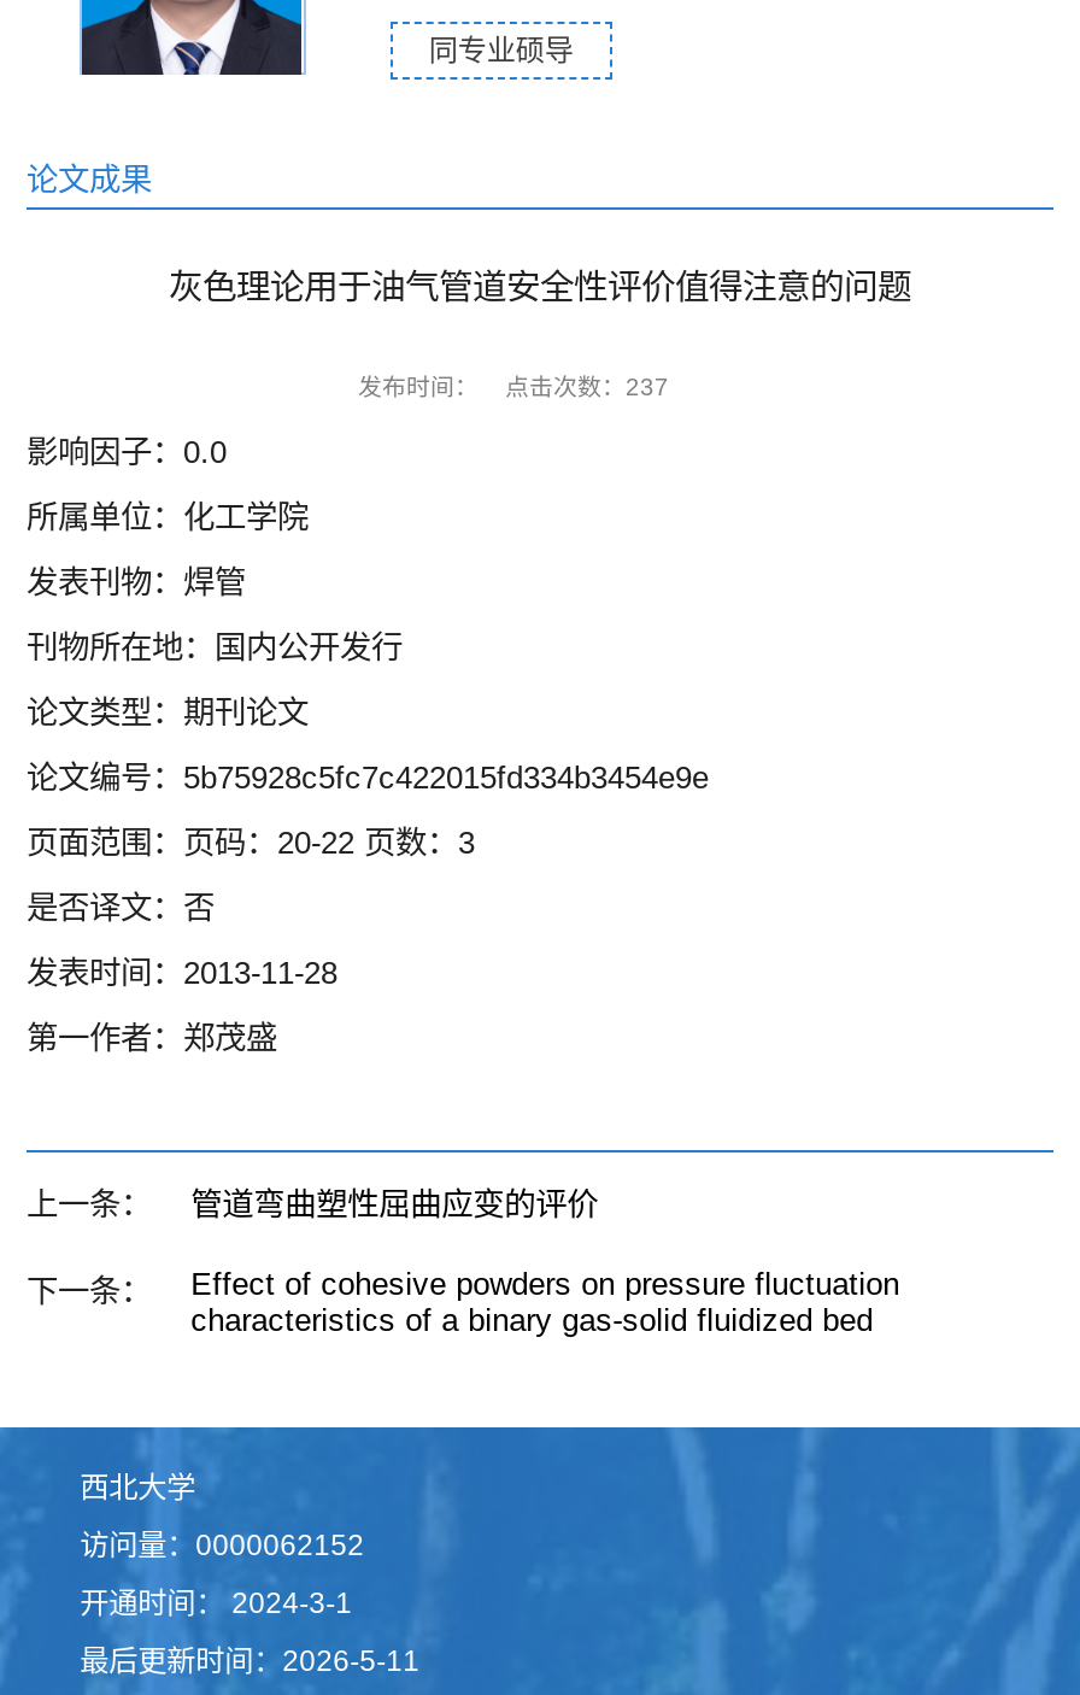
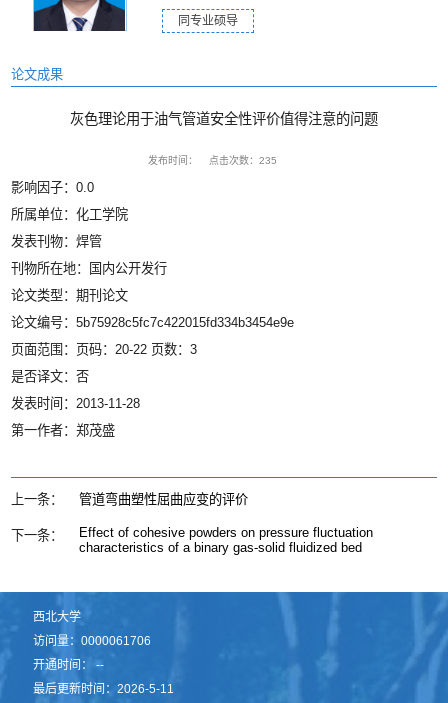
[358,374,669,401] 发布时间： 点击次数：237 -> [148,155,277,166] 发布时间： 点击次数：235
[80,1527,364,1561] 访问量：0000062152 -> [33,633,151,647] 访问量：0000061706
[80,1585,352,1619] 开通时间：2024-3-1 -> [33,657,104,671] 开通时间：--

